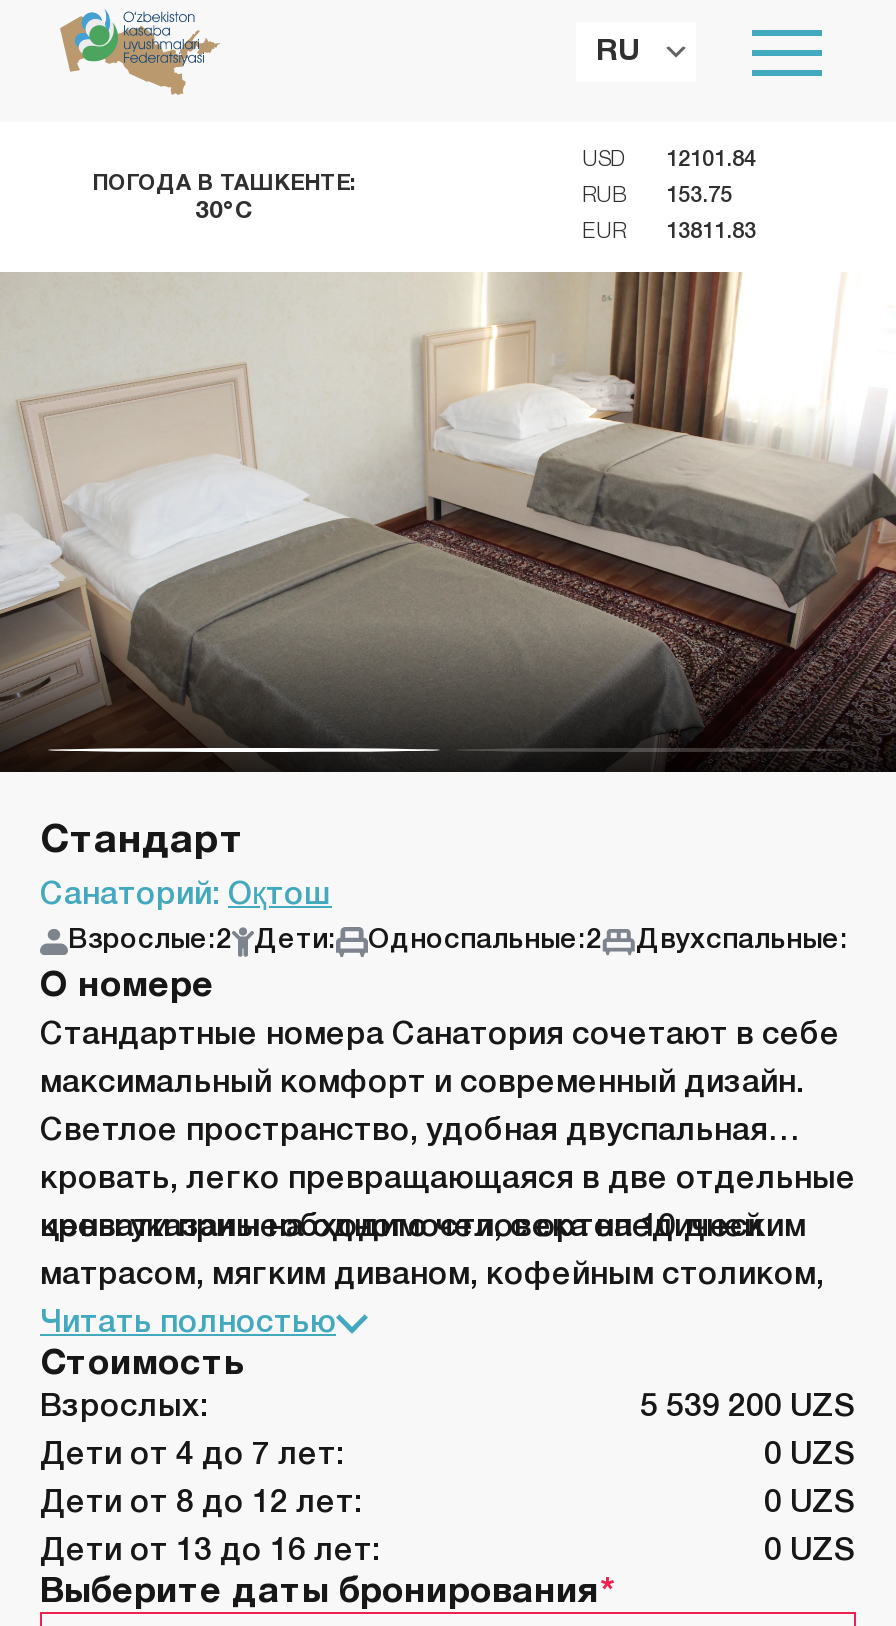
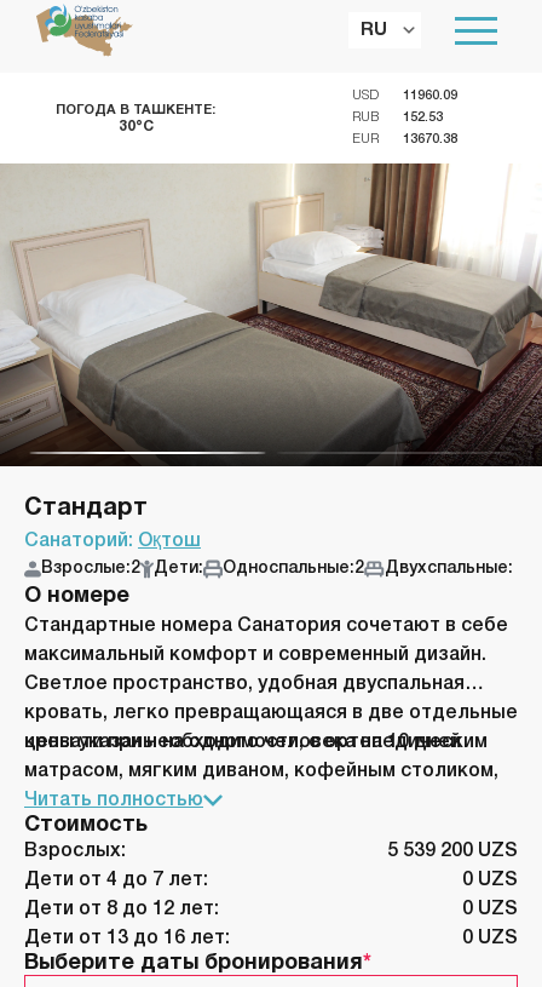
[582,150,756,170] USD 12101.84 -> [352,90,457,102] USD 11960.09
[582,186,732,206] RUB 153.75 -> [352,111,443,124] RUB 152.53
[582,222,756,242] EUR 13811.83 -> [352,133,457,145] EUR 13670.38

